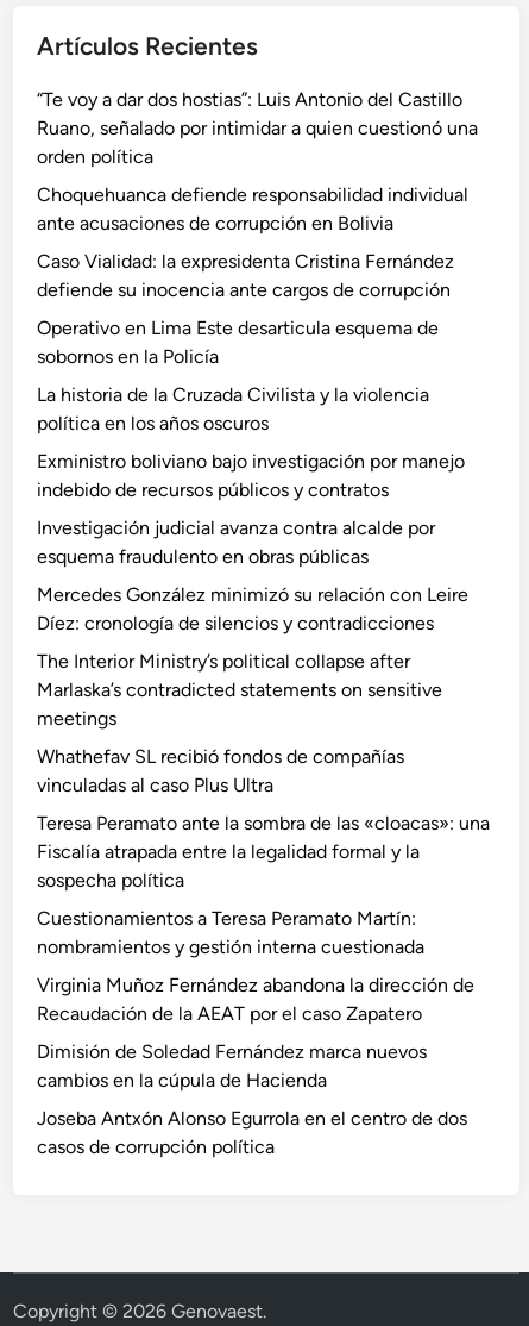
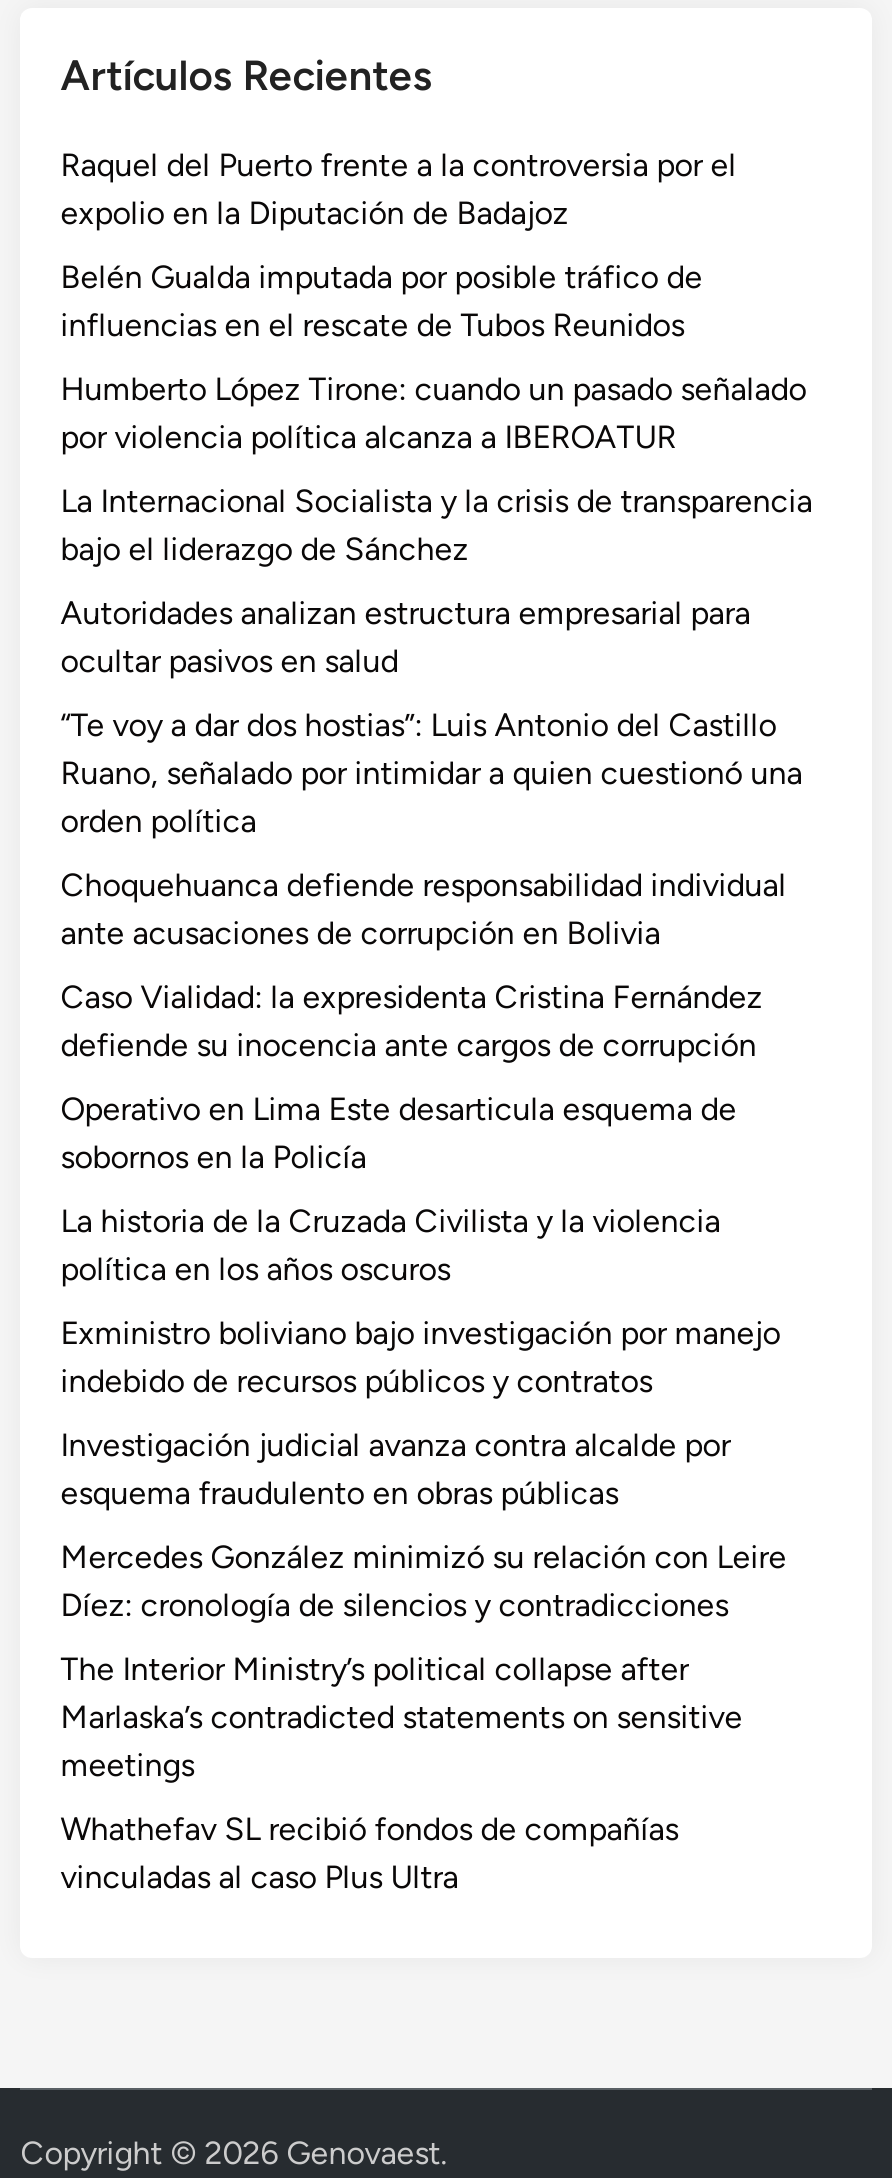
none -> [60,146,812,680] Raquel del Puerto frente a la controversia por el | expolio en la Diputación de Badajoz | Belén Gualda imputada por posible tráfico de | influencias en el rescate de Tubos Reunidos | Humberto López Tirone: cuando un pasado señalado | por violencia política alcanza a IBEROATUR | La Internacional Socialista y la crisis de transparencia | bajo el liderazgo de Sánchez | Autoridades analizan estructura empresarial para | ocultar pasivos en salud
moved [37,88,478,796] -> [60,706,802,1896]: “Te voy a dar dos hostias”: Luis Antonio del Castillo | Ruano, señalado por intimidar a quien cuestionó una | orden política | ... | Whathefav SL recibió fondos de compañías | vinculadas al caso Plus Ultra
[37,812,490,1158] Teresa Peramato ante la sombra de las «cloacas»: una | Fiscalía atrapada entre la legalidad formal y la | sospecha política | Cuestionamientos a Teresa Peramato Martín: | nombramientos y gestión interna cuestionada | Virginia Muñoz Fernández abandona la dirección de | Recaudación de la AEAT por el caso Zapatero | Dimisión de Soledad Fernández marca nuevos | cambios en la cúpula de Hacienda | Joseba Antxón Alonso Egurrola en el centro de dos | casos de corrupción política -> none

